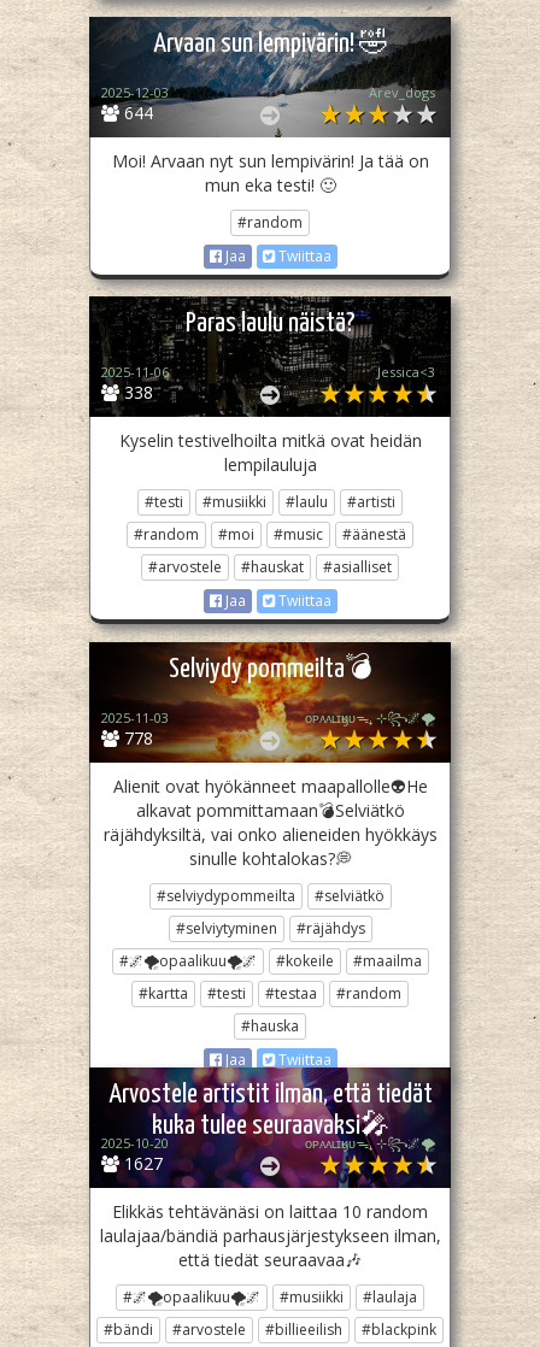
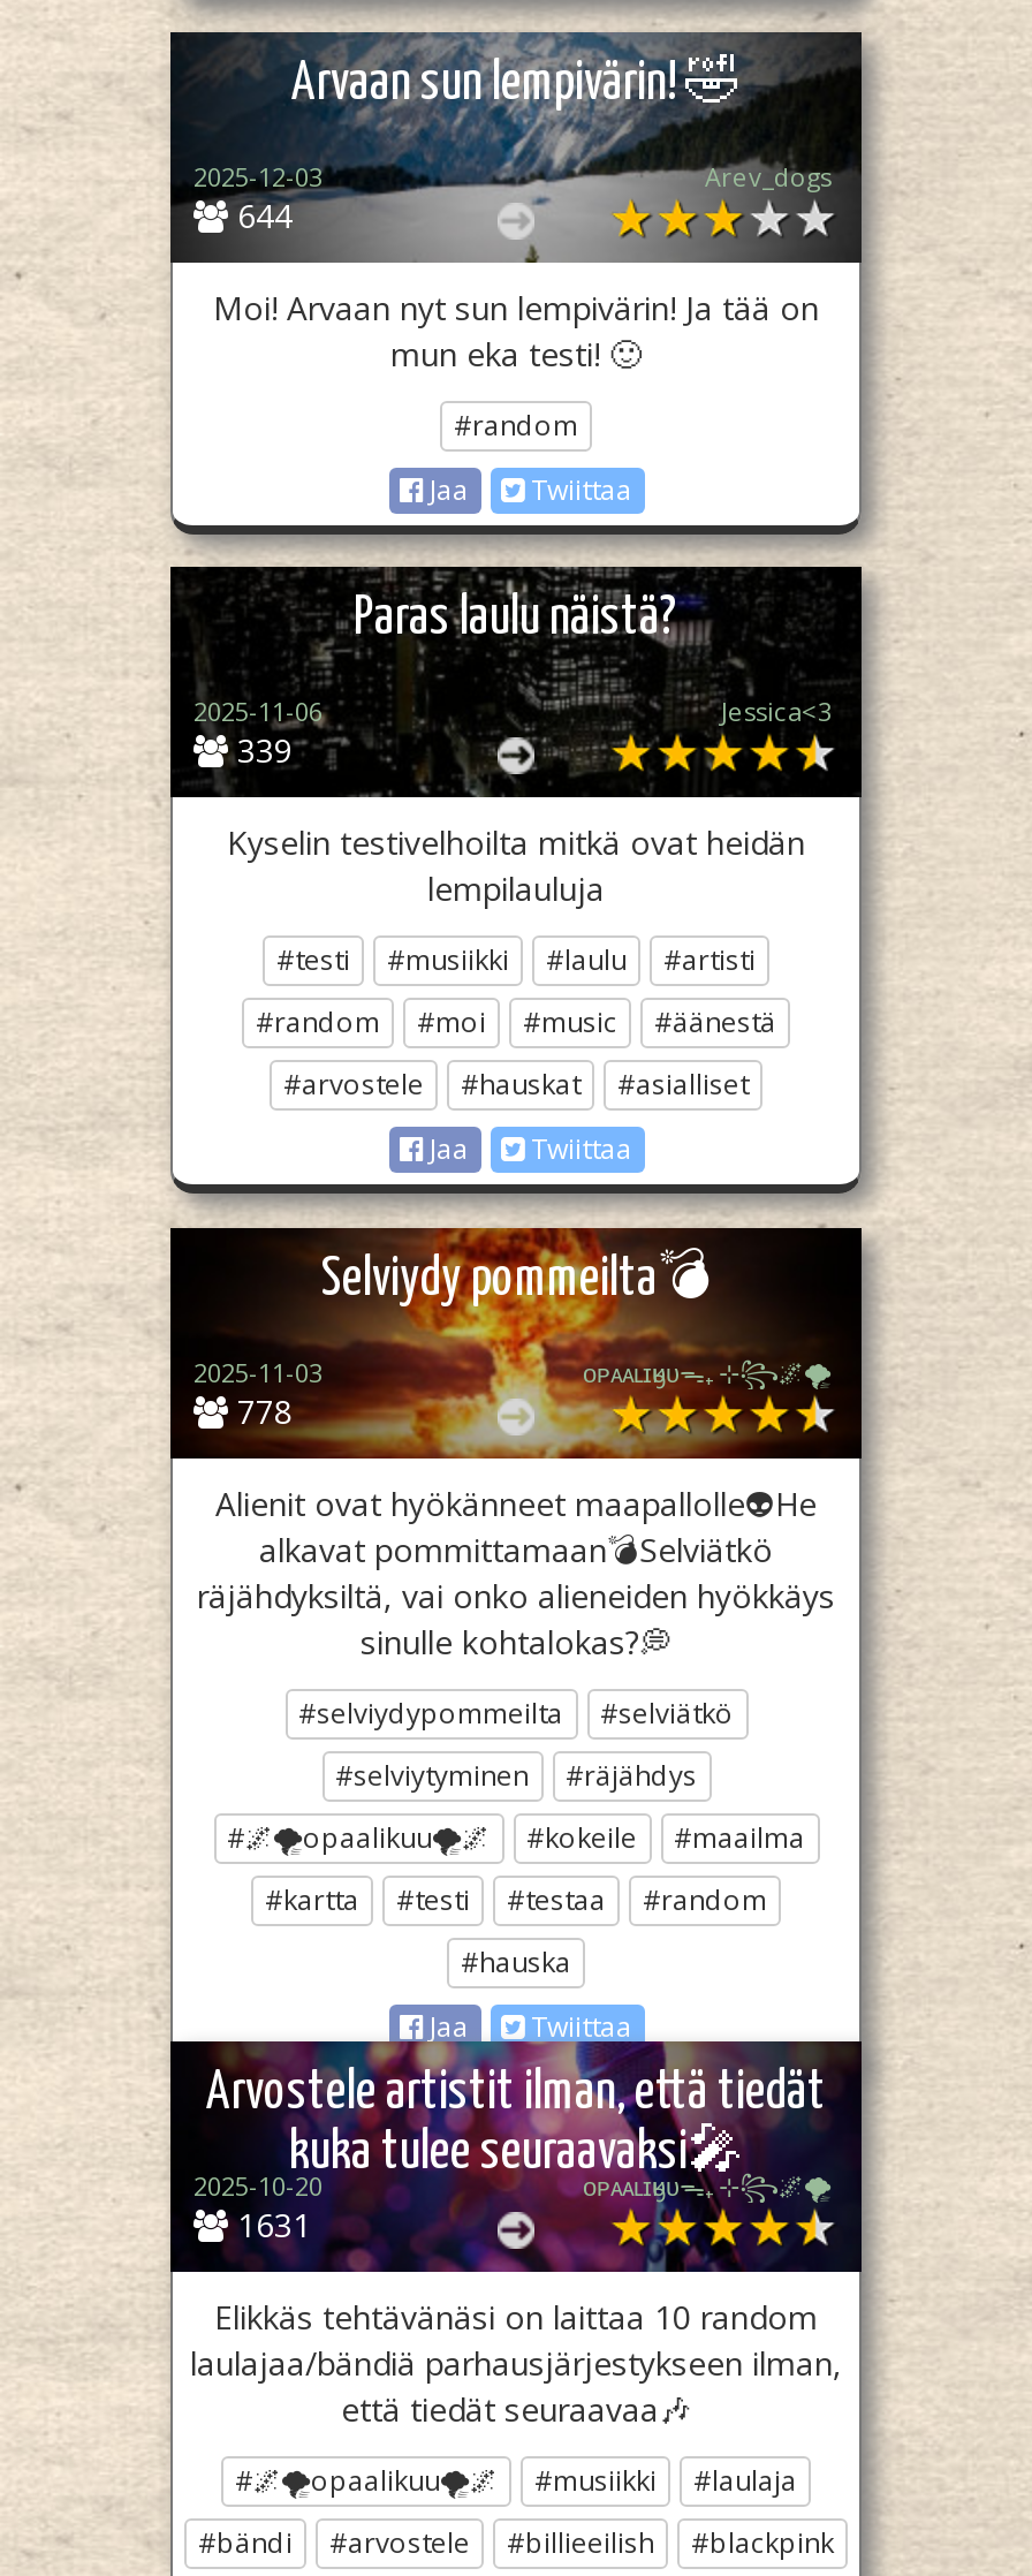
[119,381,153,404] 338 -> [228,729,293,773] 339
[119,1152,163,1175] 1627 -> [228,2204,311,2248] 1631

